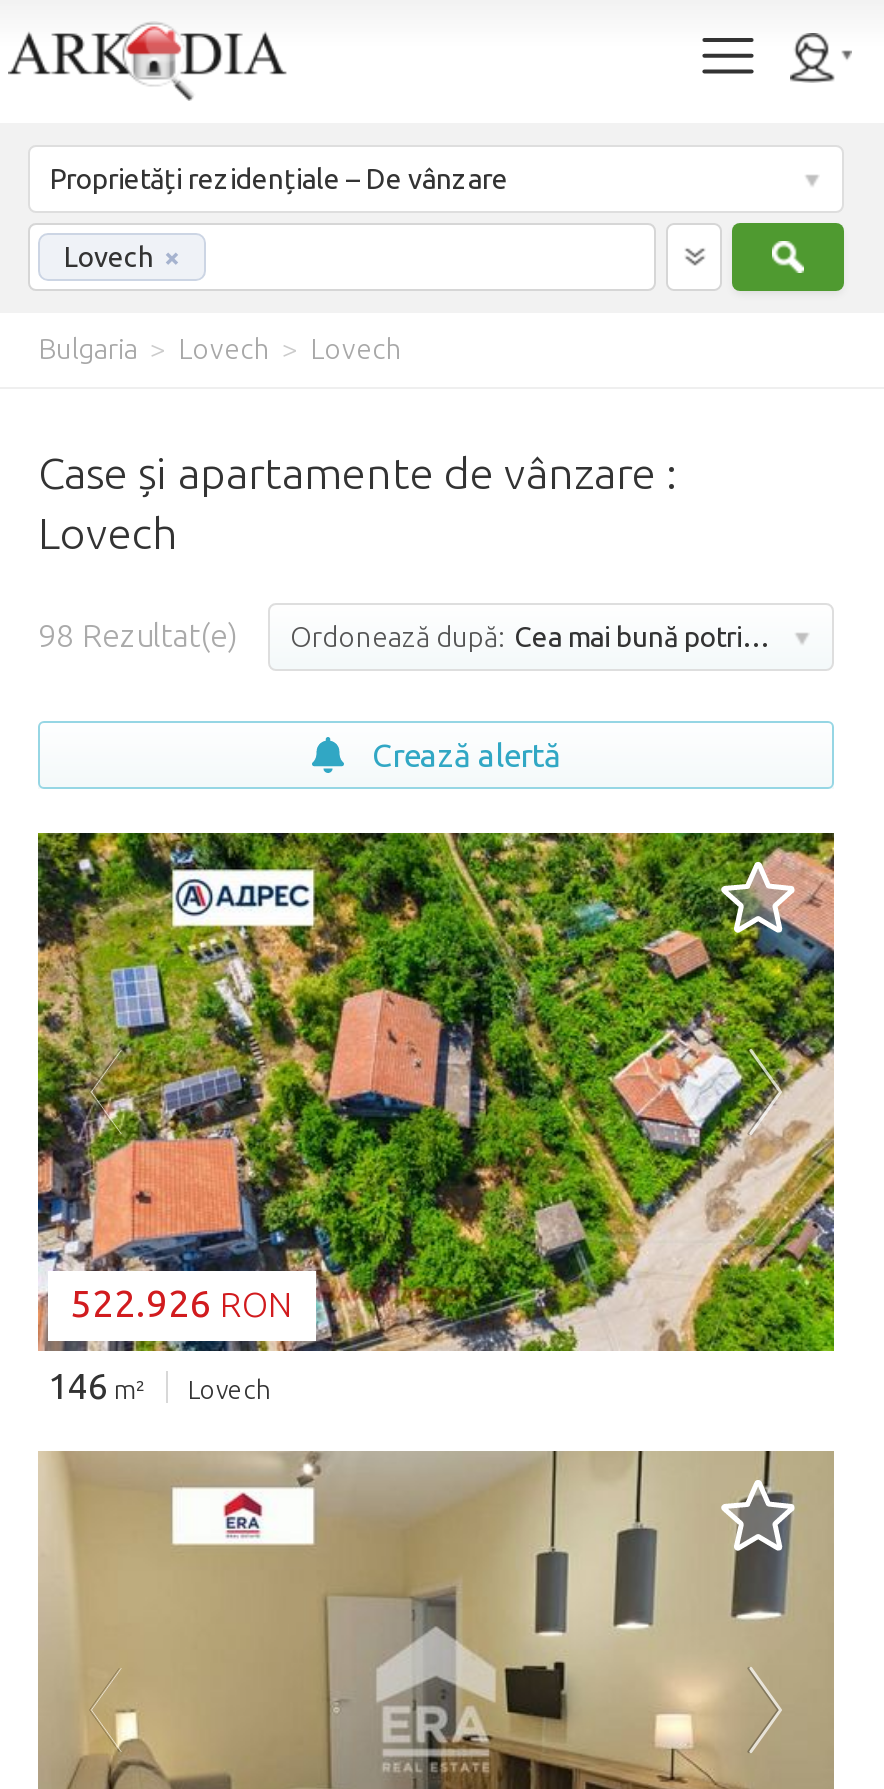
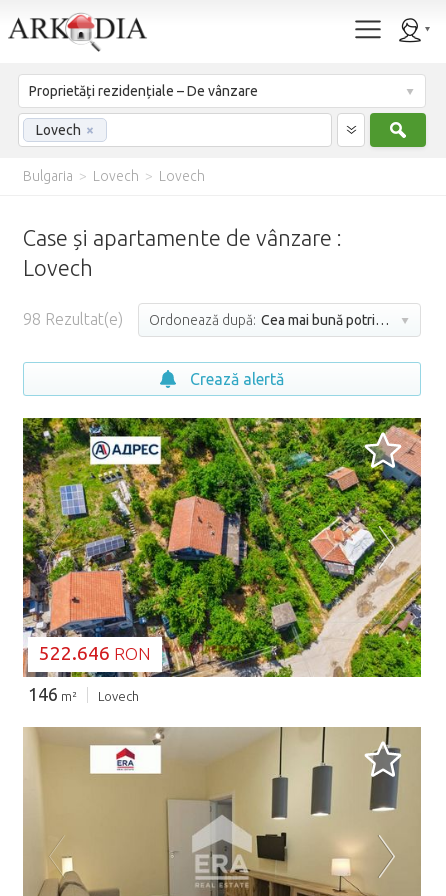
[70,1280,294,1324] 522.926 RON -> [39,642,151,664] 522.646 RON

